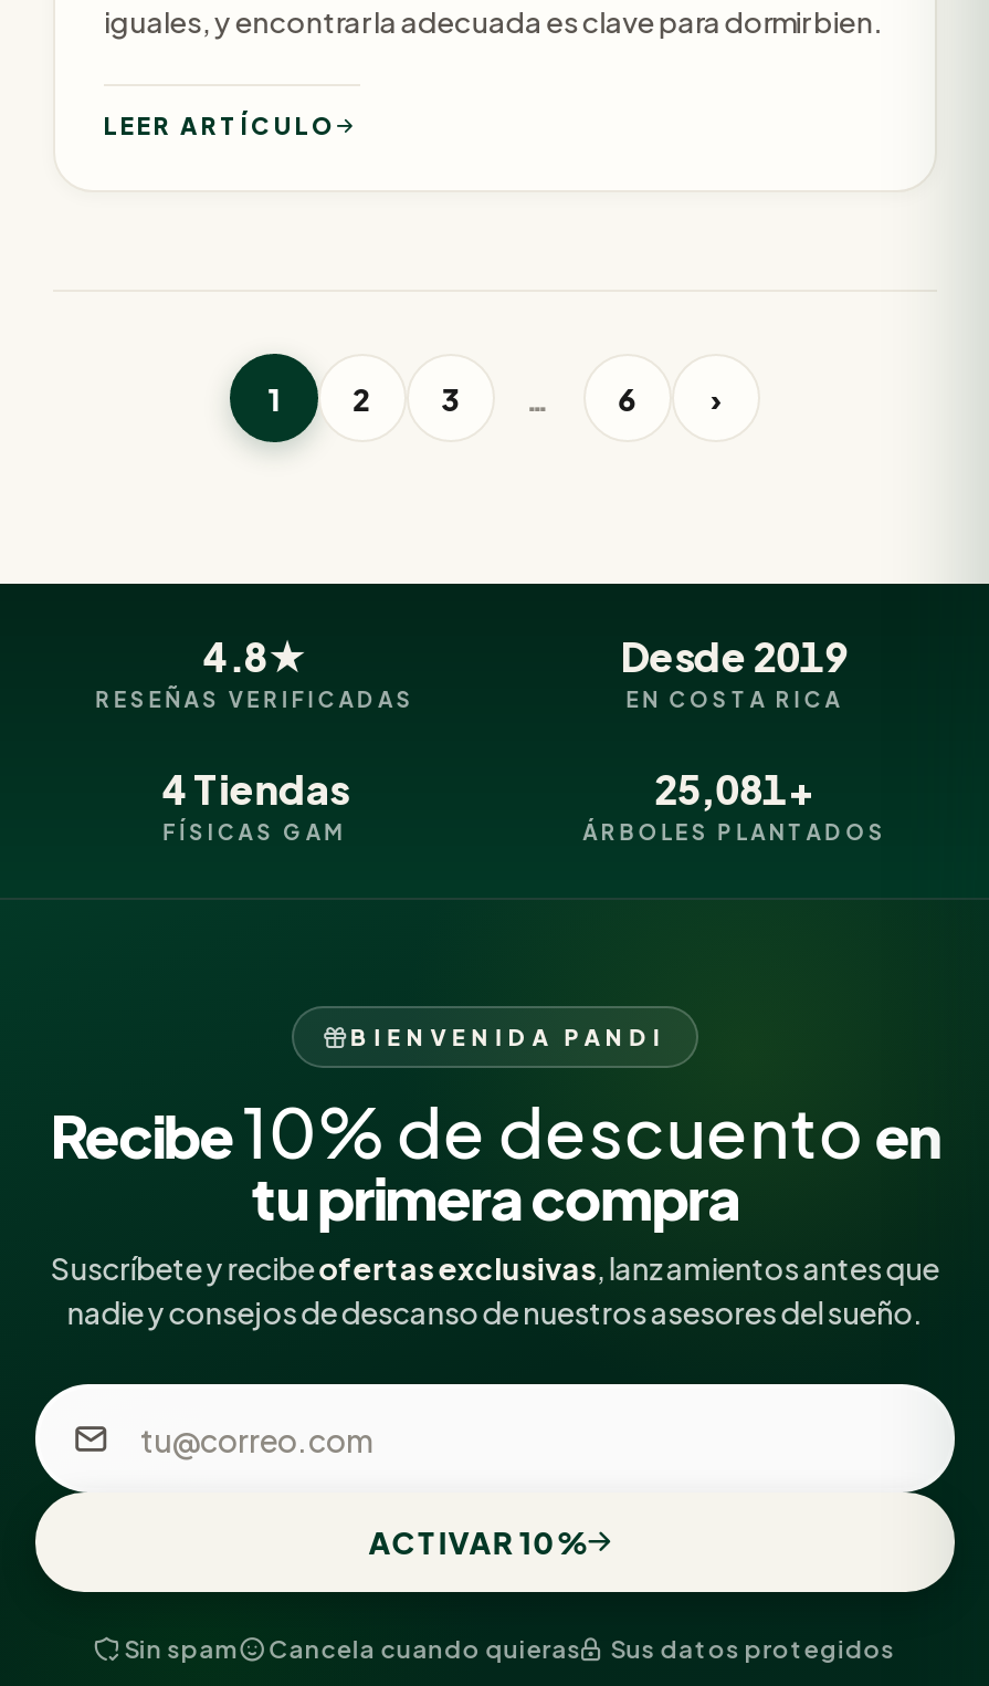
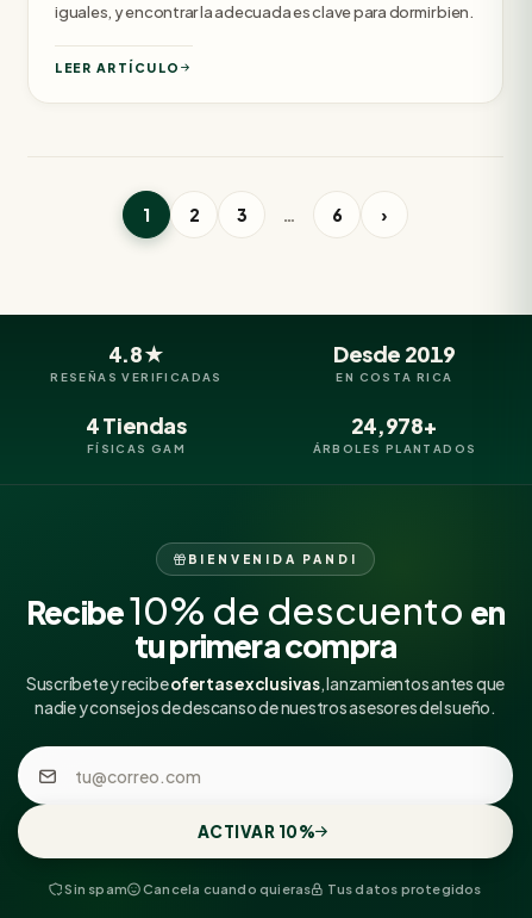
[654,763,816,814] 25,081+ -> [351,412,438,439] 24,978+
[610,1634,895,1663] Sus datos protegidos -> [327,881,481,897] Tus datos protegidos

